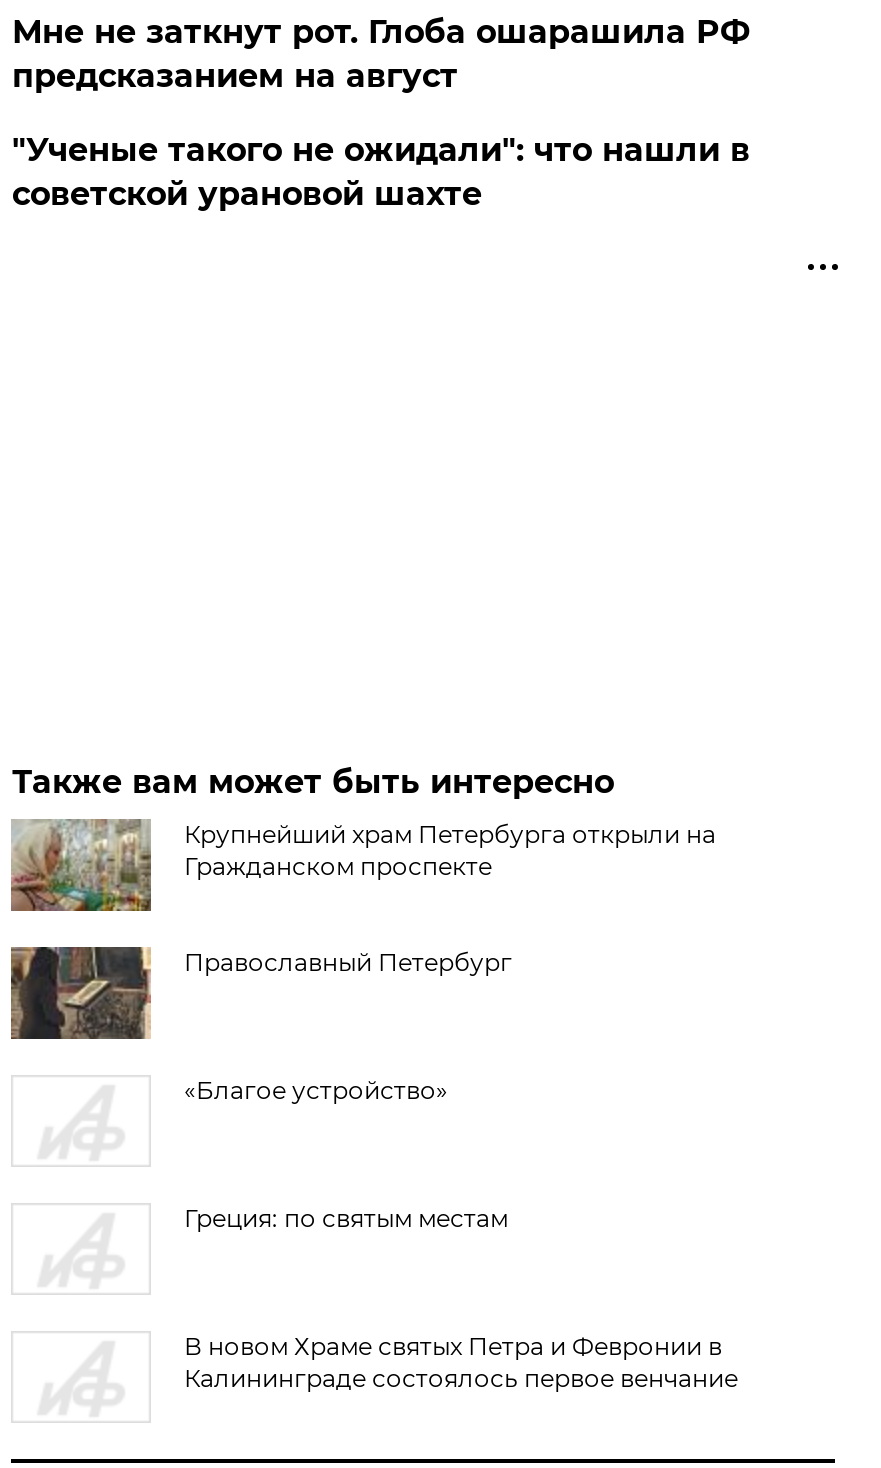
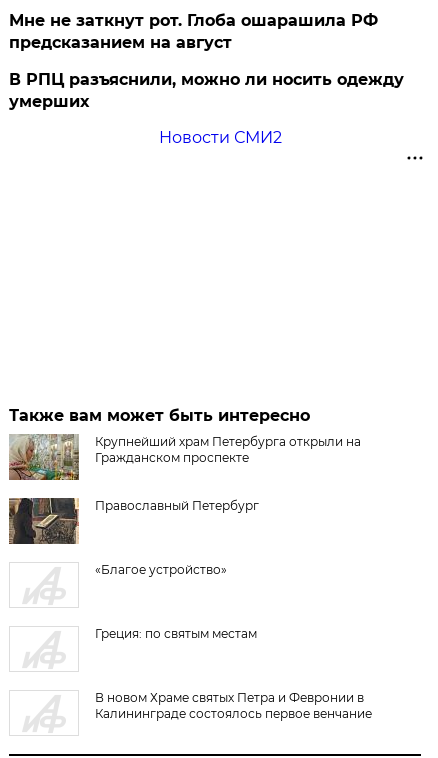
[12,131,750,213] "Ученые такого не ожидали": что нашли в | советской урановой шахте -> [9,70,404,147] В РПЦ разъяснили, можно ли носить одежду | умерших | Новости СМИ2

